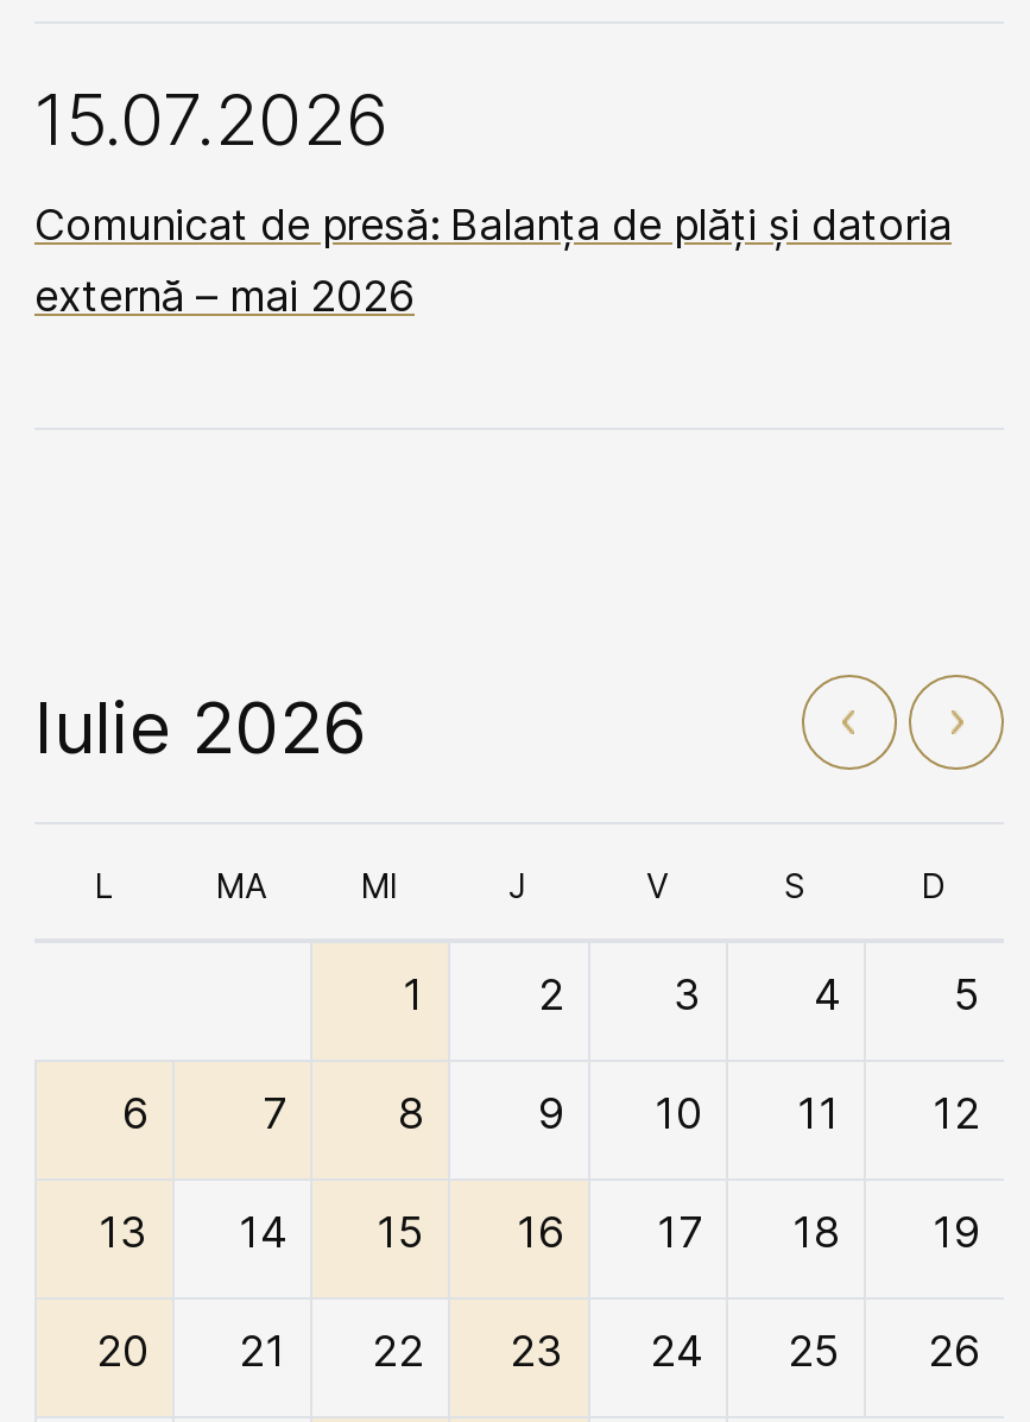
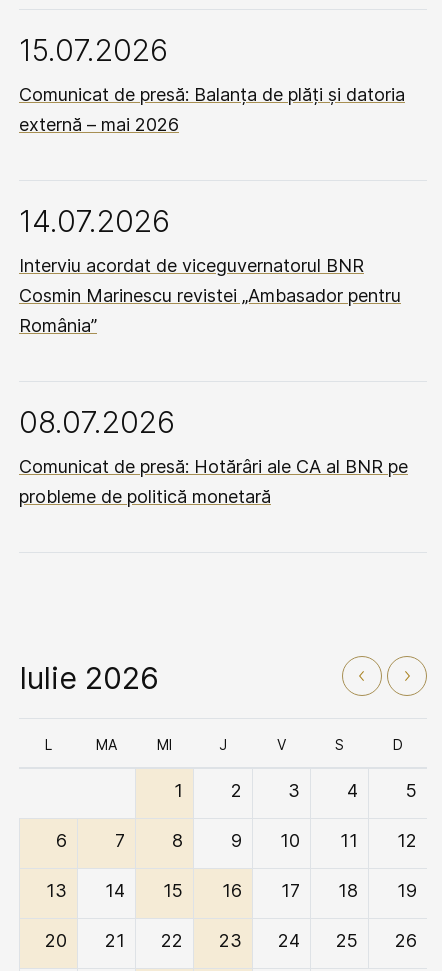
none -> [19,203,408,507] 14.07.2026 | Interviu acordat de viceguvernatorul BNR | Cosmin Marinescu revistei „Ambasador pentru | România” | 08.07.2026 | Comunicat de presă: Hotărâri ale CA al BNR pe | probleme de politică monetară

